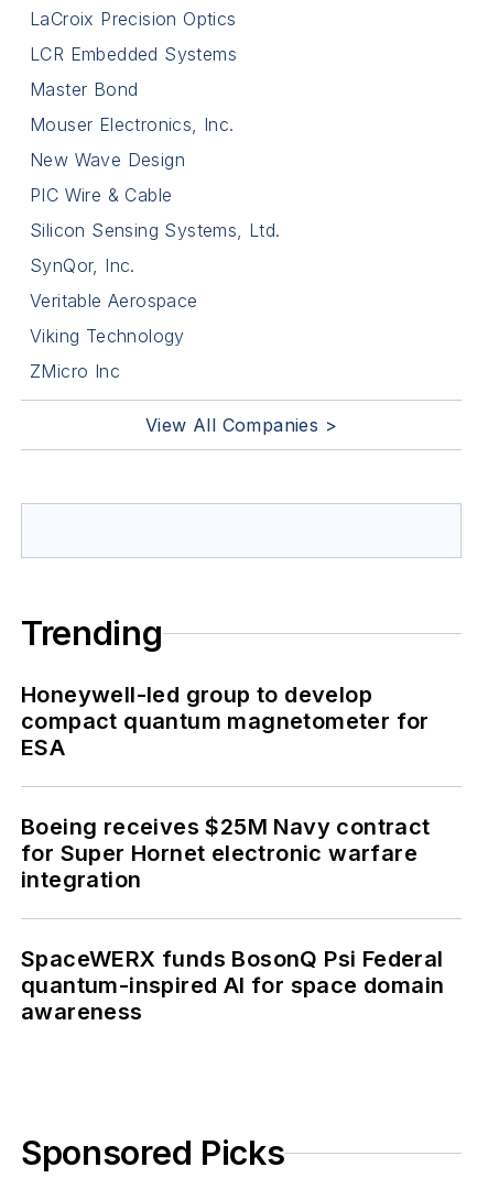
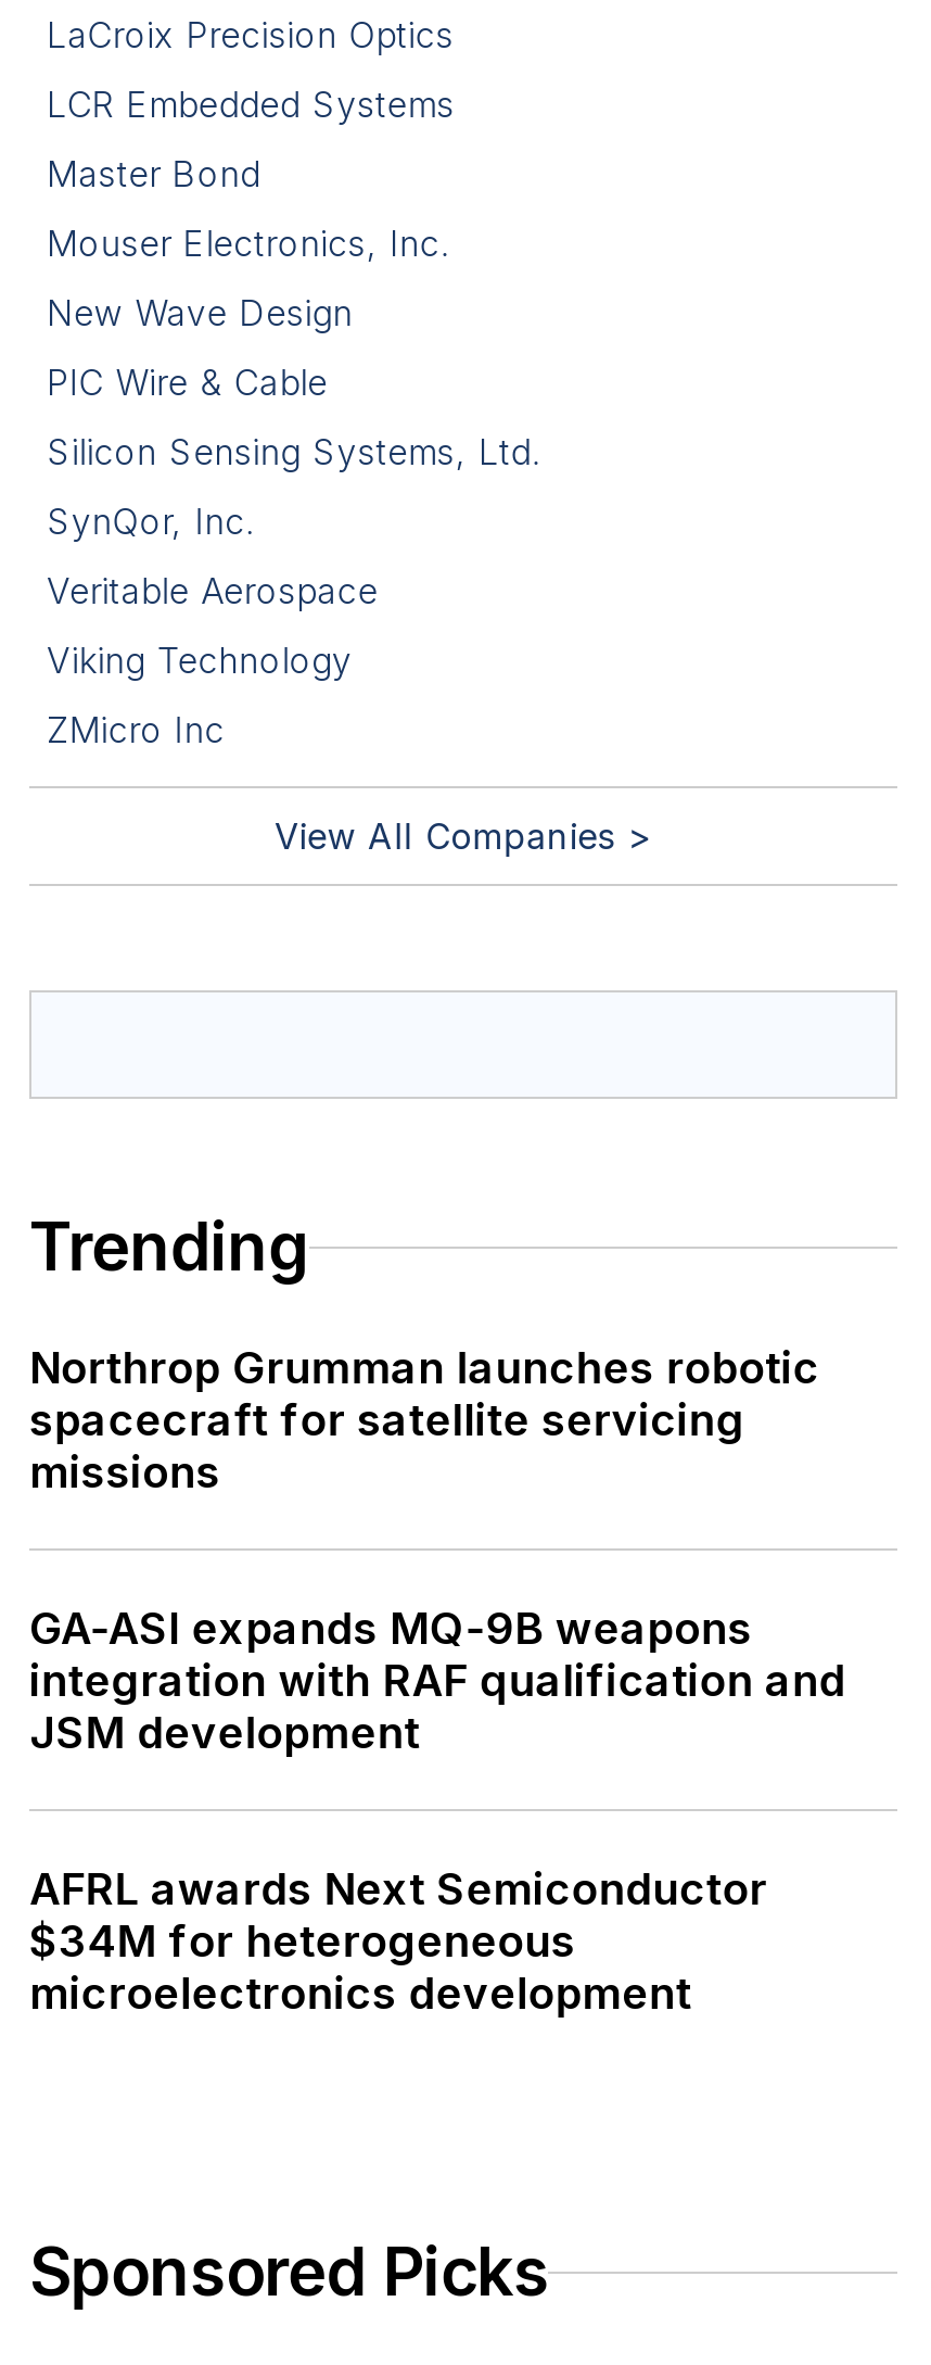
[21,682,429,761] Honeywell-led group to develop | compact quantum magnetometer for | ESA -> [29,1343,820,1499] Northrop Grumman launches robotic | spacecraft for satellite servicing | missions
[21,814,430,893] Boeing receives $25M Navy contract | for Super Hornet electronic warfare | integration -> [29,1604,846,1760] GA-ASI expands MQ-9B weapons | integration with RAF qualification and | JSM development
[21,946,444,1025] SpaceWERX funds BosonQ Psi Federal | quantum-inspired AI for space domain | awareness -> [29,1864,767,2021] AFRL awards Next Semiconductor | $34M for heterogeneous | microelectronics development

